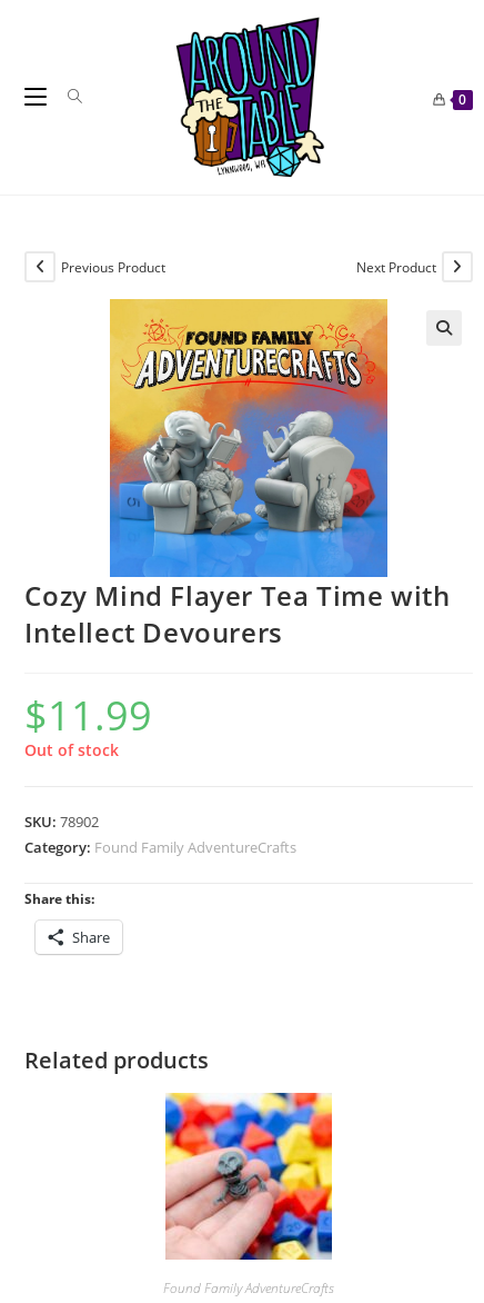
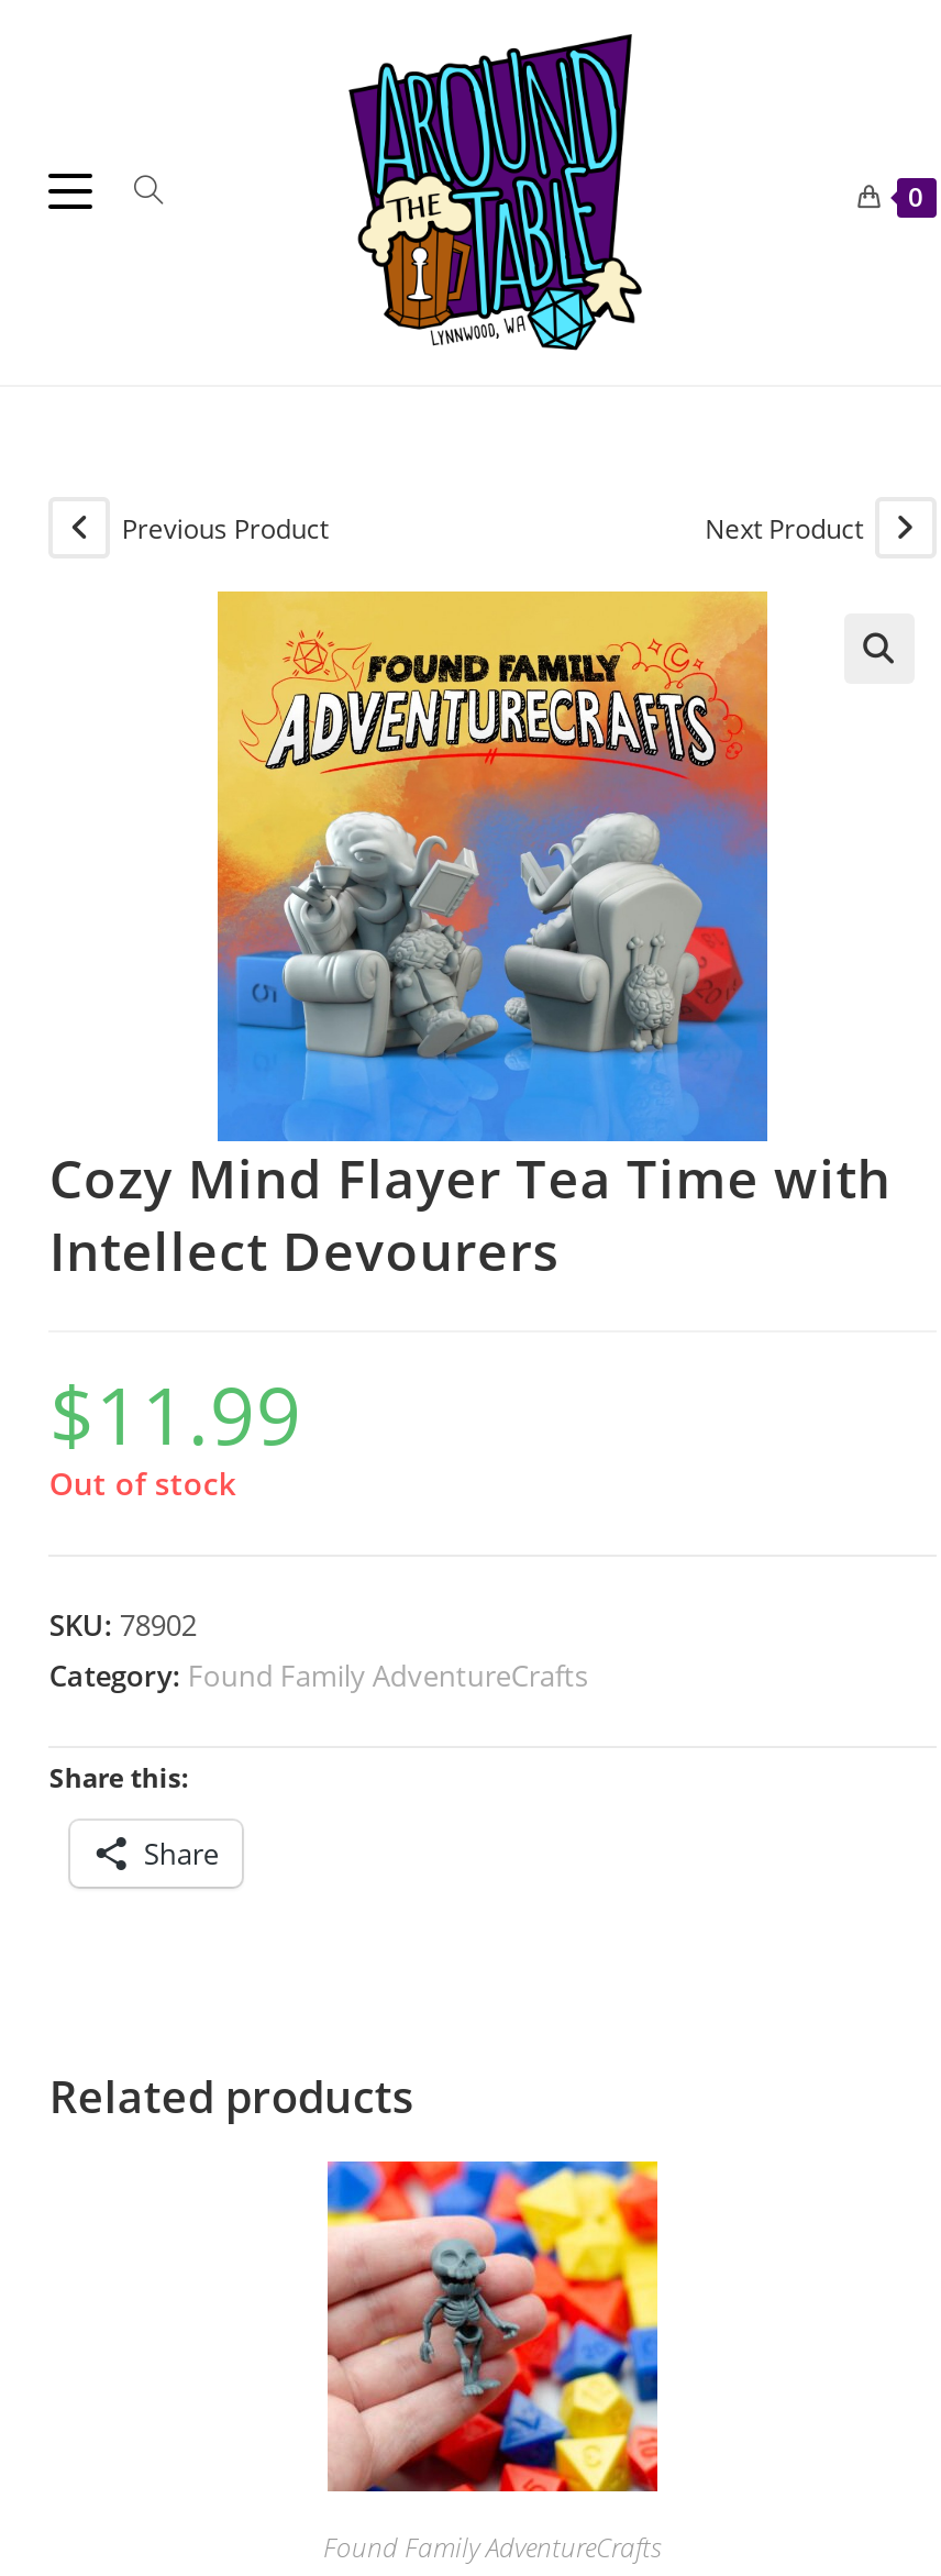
[164,1092,333,1261] [image] -> [325,2159,660,2494] [image]

